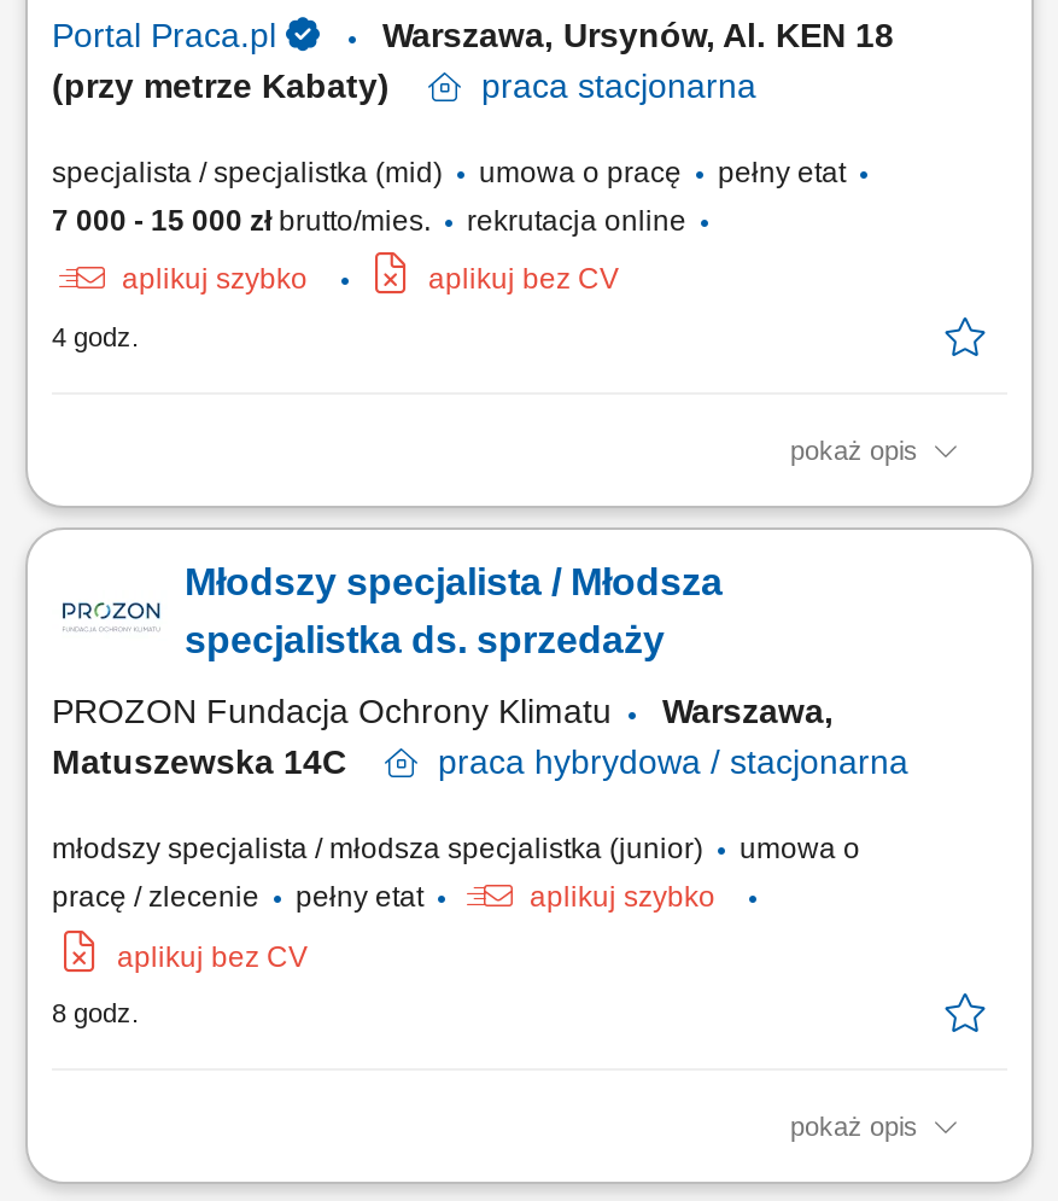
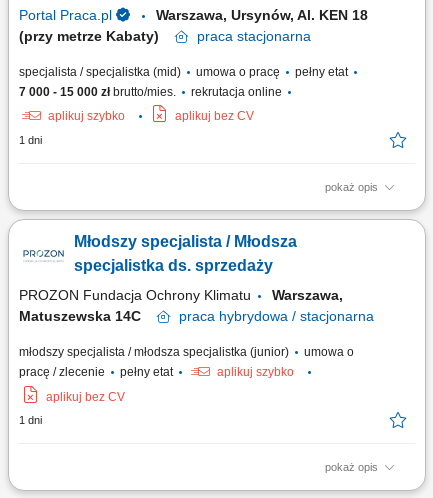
[52,322,139,351] 4 godz. -> [19,134,42,146] 1 dni
[52,998,139,1027] 8 godz. -> [19,414,42,426] 1 dni

